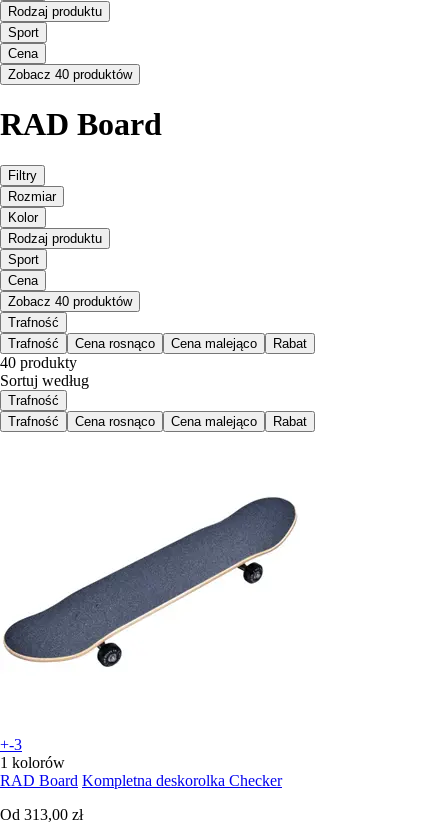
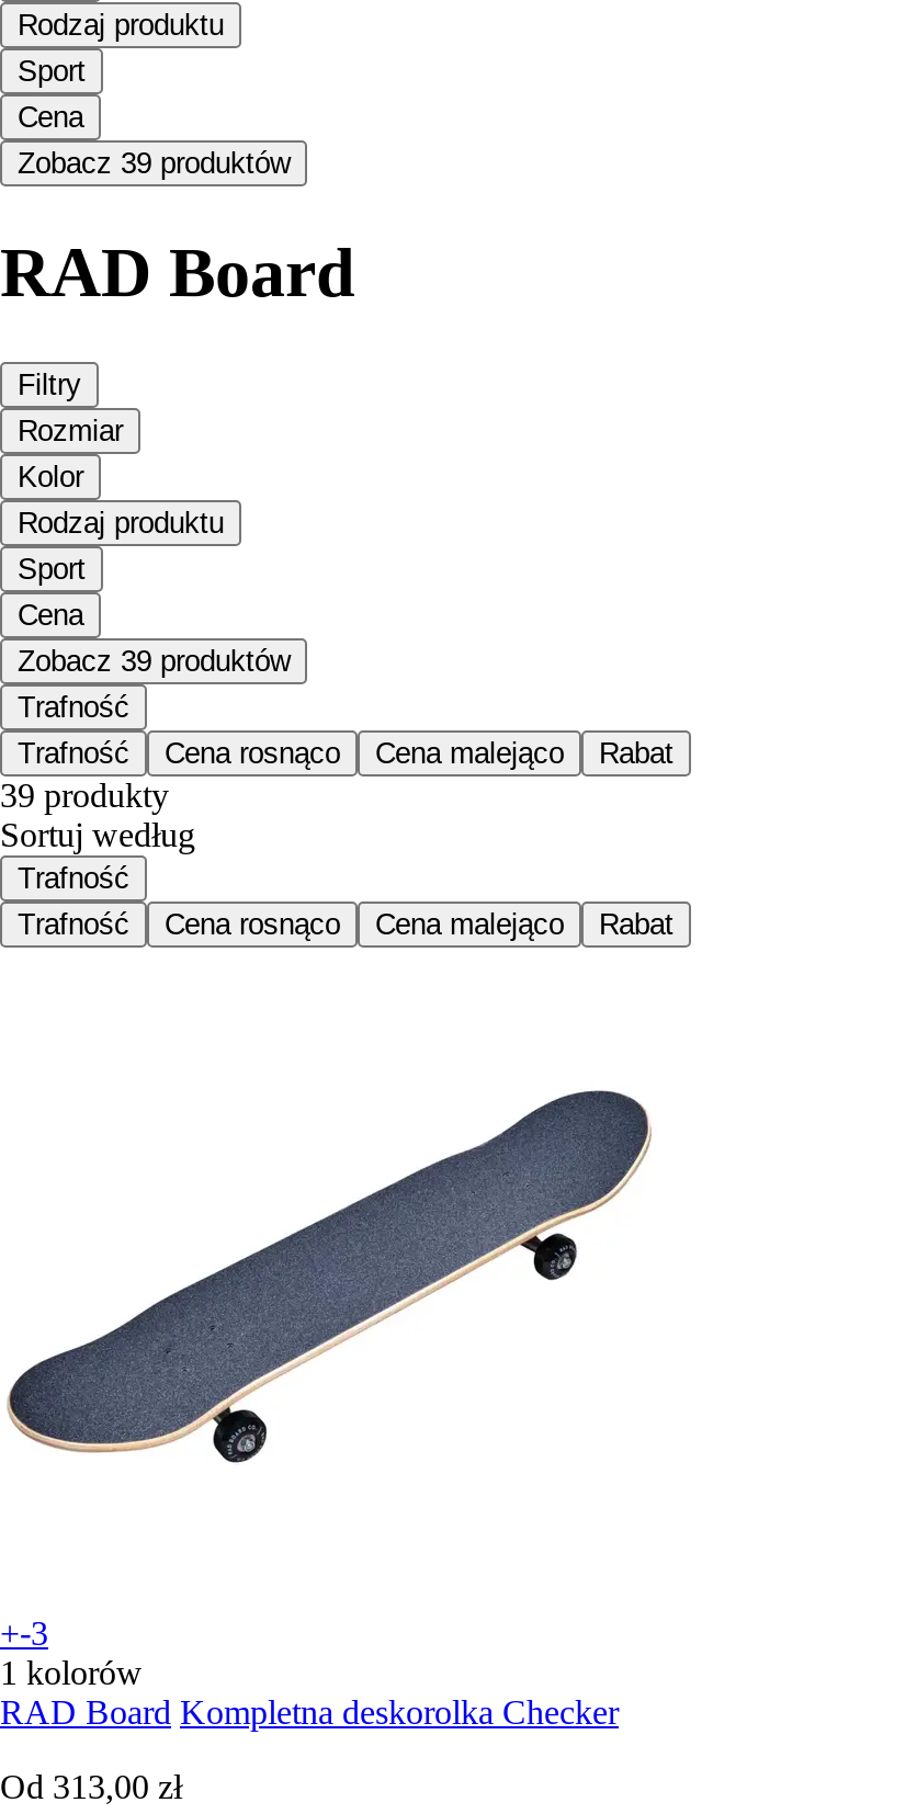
[8,67,132,82] Zobacz 40 produktów -> [18,147,290,179] Zobacz 39 produktów
[8,294,132,309] Zobacz 40 produktów -> [18,644,290,677] Zobacz 39 produktów
[0,354,77,371] 40 produkty -> [0,776,169,813] 39 produkty

